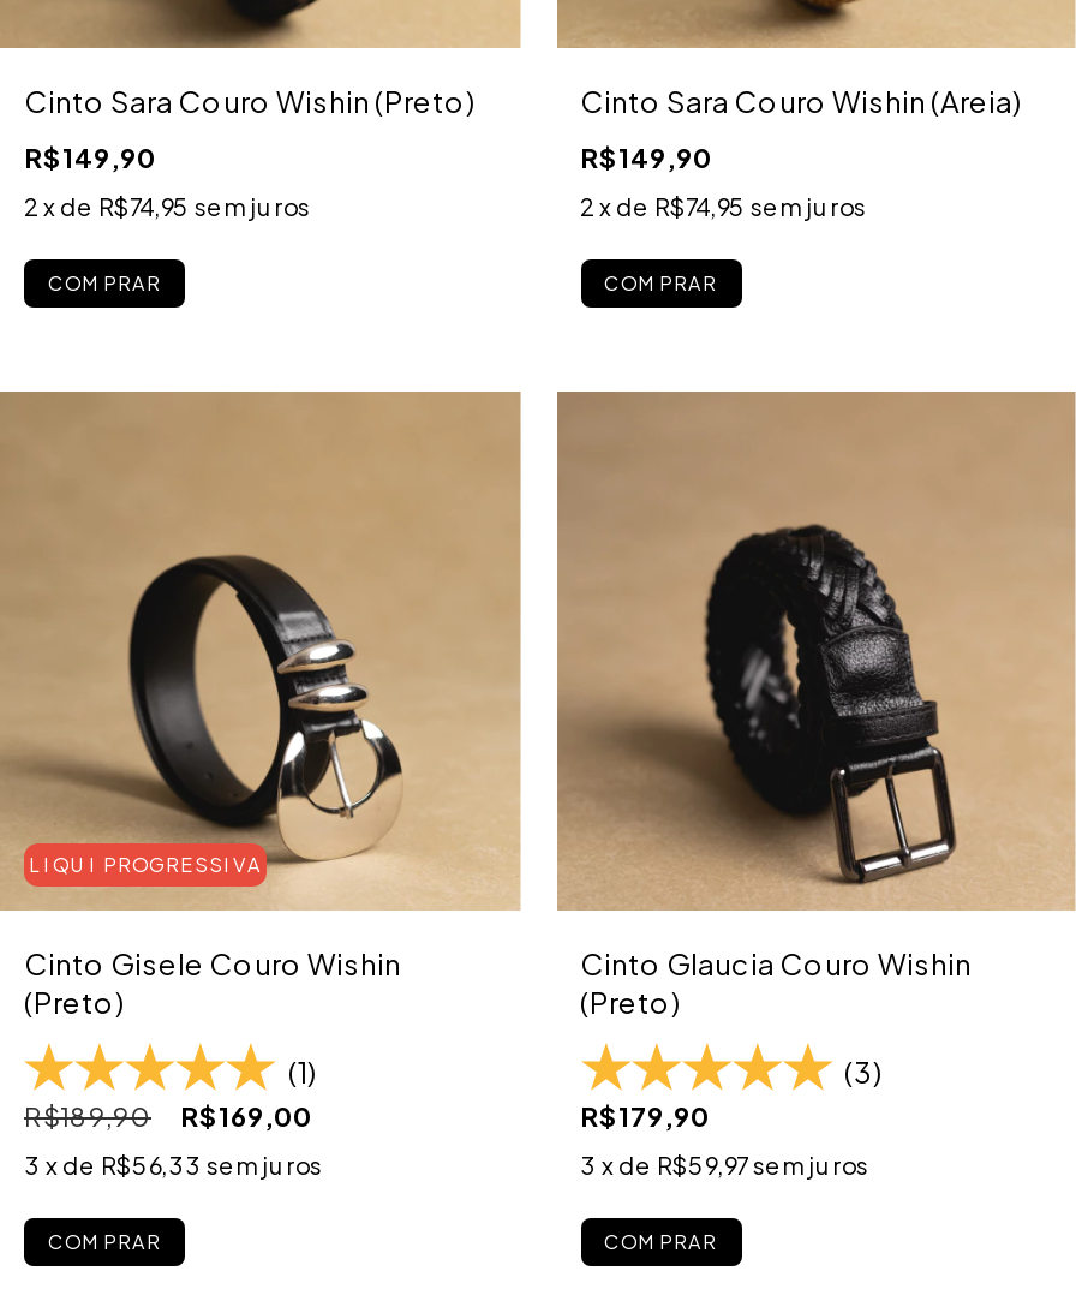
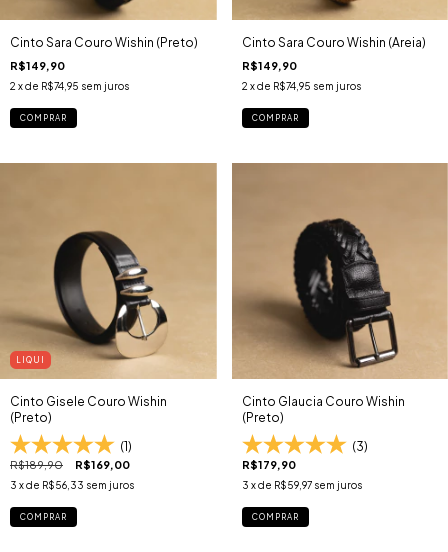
[29,853,262,877] LIQUI PROGRESSIVA -> [16,355,45,365] LIQUI

